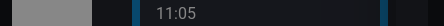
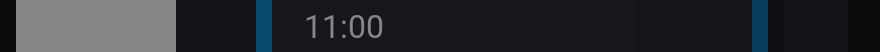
[156,4,196,23] 11:05 -> [304,8,384,46] 11:00

